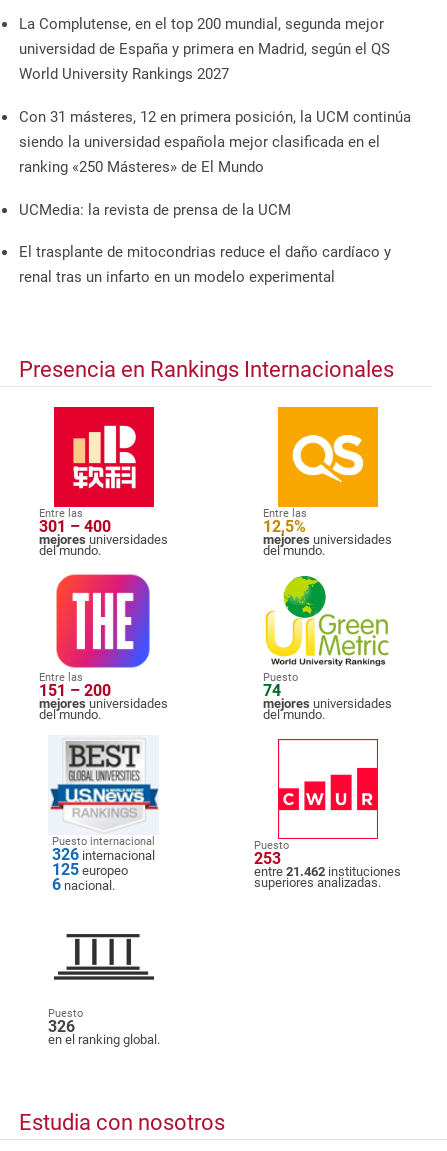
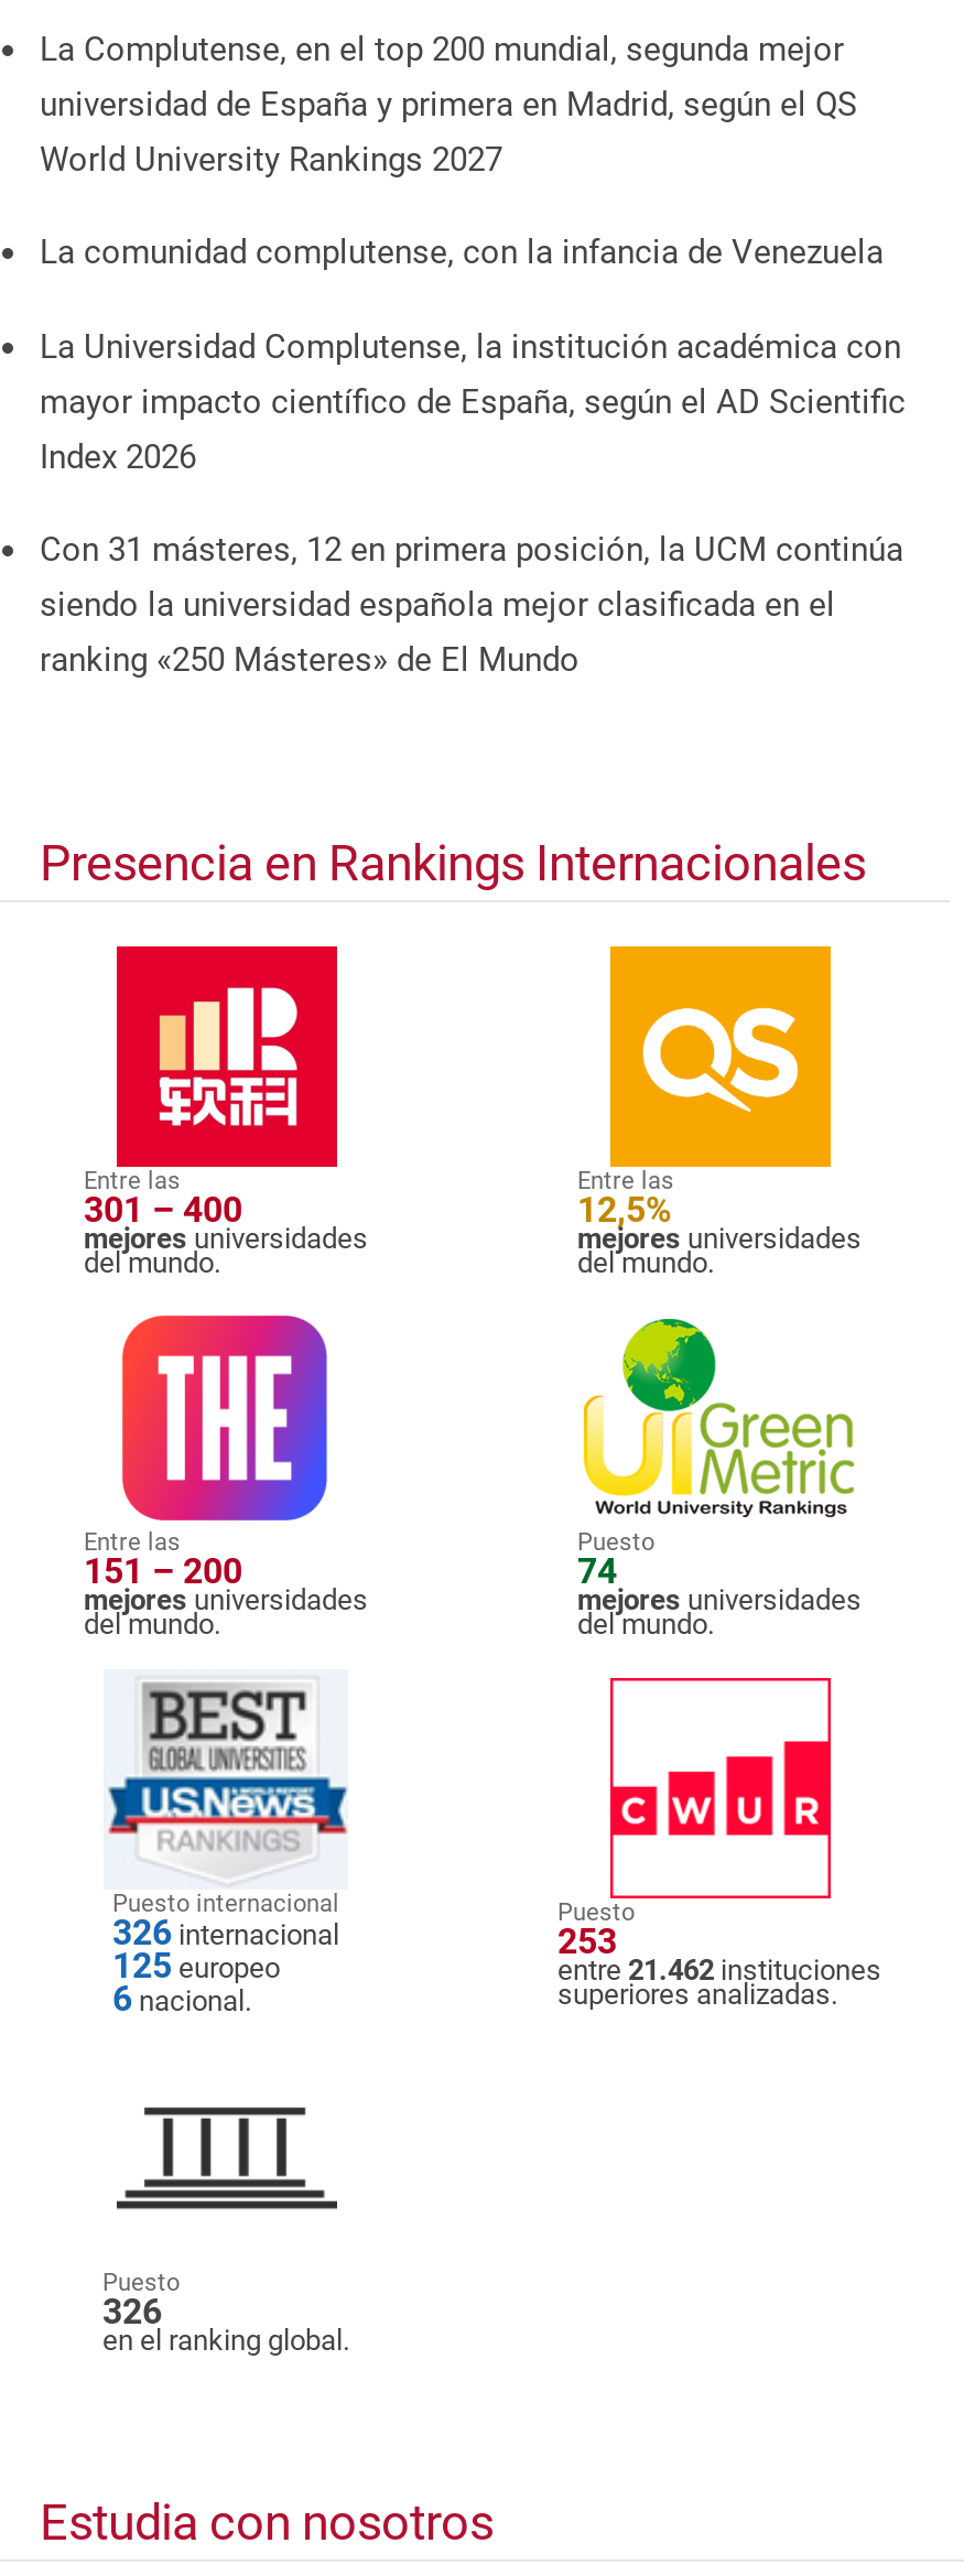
none -> [40,232,906,476] La comunidad complutense, con la infancia de Venezuela | La Universidad Complutense, la institución académica con | mayor impacto científico de España, según el AD Scientific | Index 2026
moved [19,108,411,176] -> [40,530,903,680]: Con 31 másteres, 12 en primera posición, la UCM continúa | siendo la universidad española mejor clasificada en el | ranking «250 Másteres» de El Mundo
[19,201,391,286] UCMedia: la revista de prensa de la UCM | El trasplante de mitocondrias reduce el daño cardíaco y | renal tras un infarto en un modelo experimental -> none

